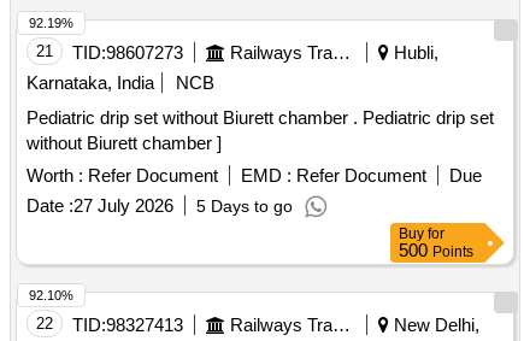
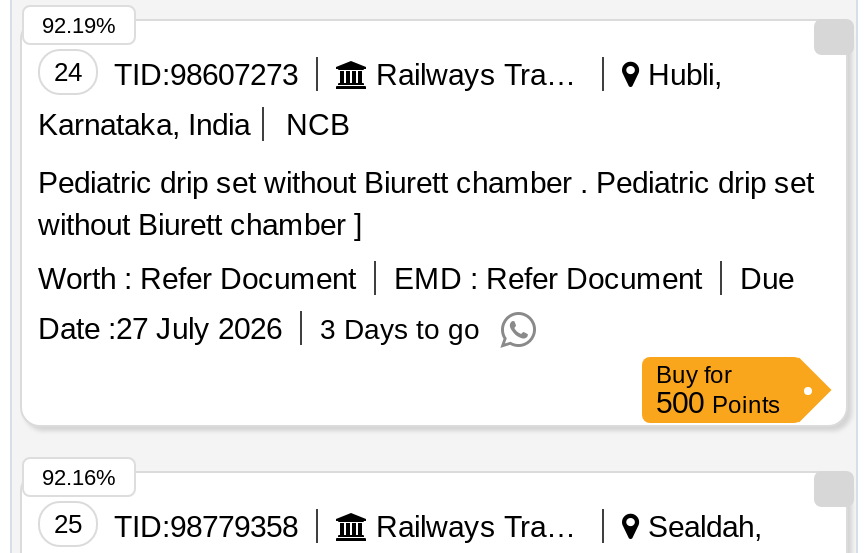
[36,42,183,63] 21 TID:98607273 -> [54,57,298,91] 24 TID:98607273
[27,195,293,216] Date : 27 July 2026 5 Days to go -> [38,311,480,345] Date : 27 July 2026 3 Days to go
[29,288,73,303] 92.10% -> [42,465,116,489] 92.16%
[36,315,53,333] 22 -> [54,509,82,539] 25
[72,315,183,335] TID:98327413 -> [114,509,298,543] TID:98779358
[389,315,479,335] New Delhi, -> [640,509,762,543] Sealdah,

